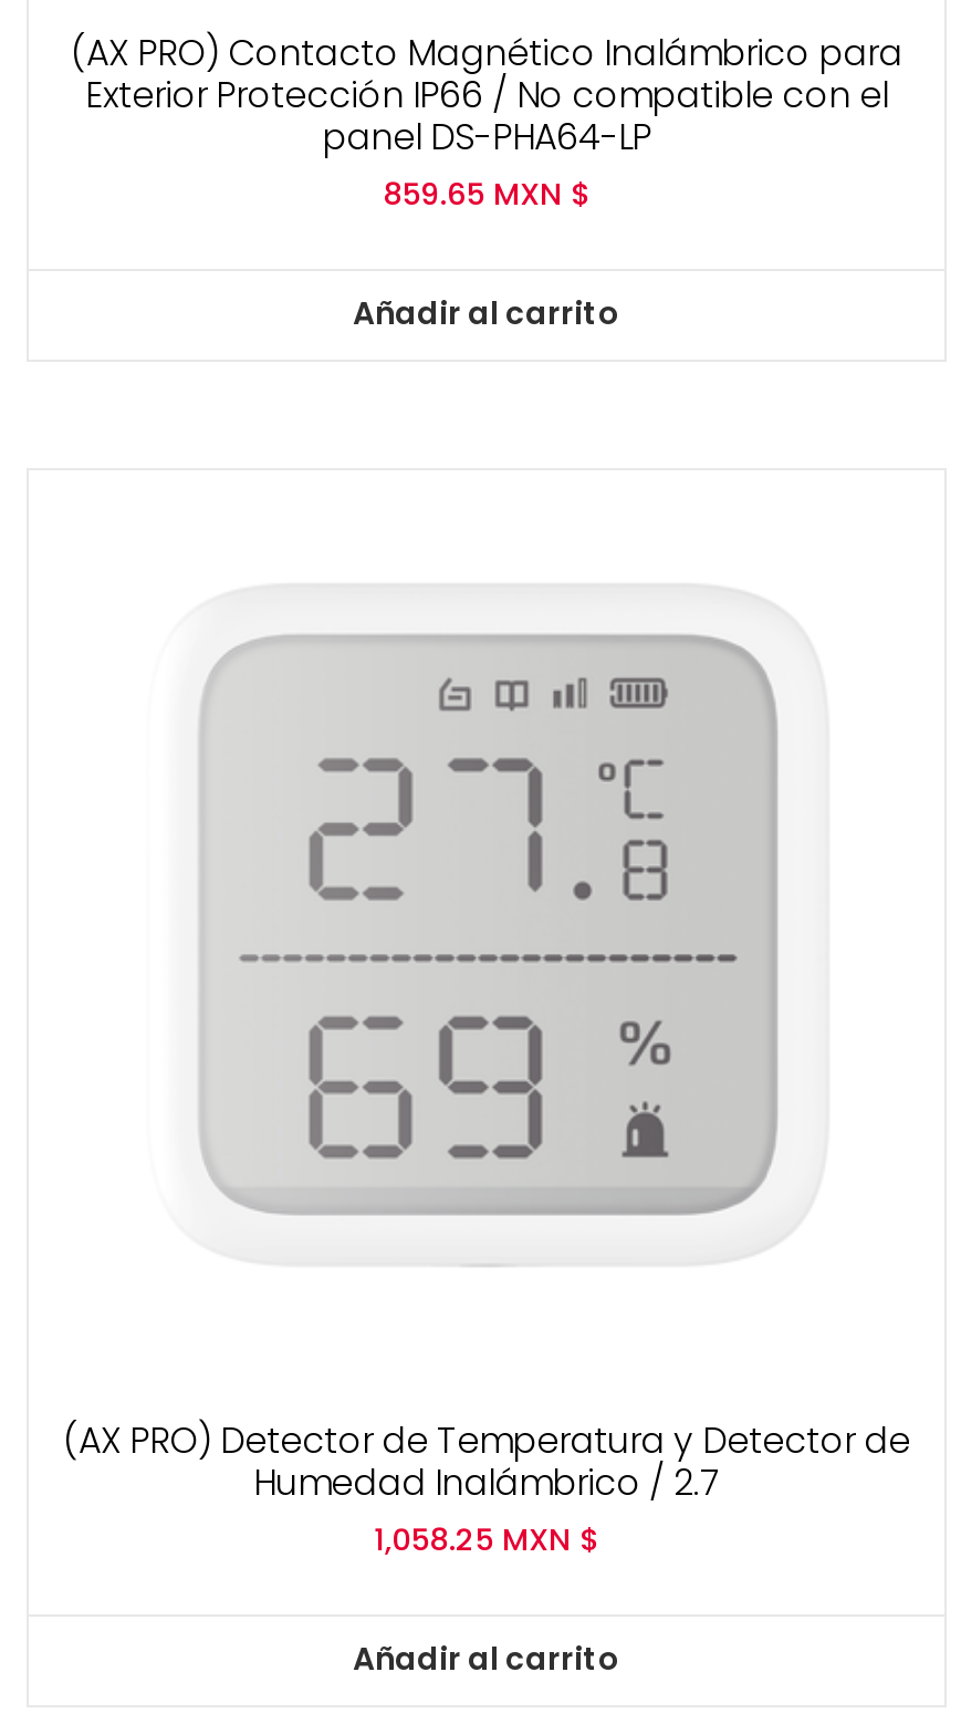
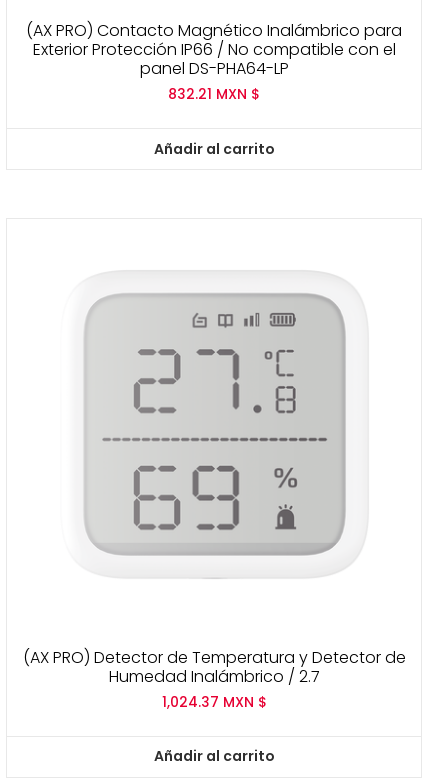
[383,174,591,216] 859.65 MXN $ -> [168,85,260,104] 832.21 MXN $
[374,1519,599,1561] 1,058.25 MXN $ -> [161,693,266,712] 1,024.37 MXN $

